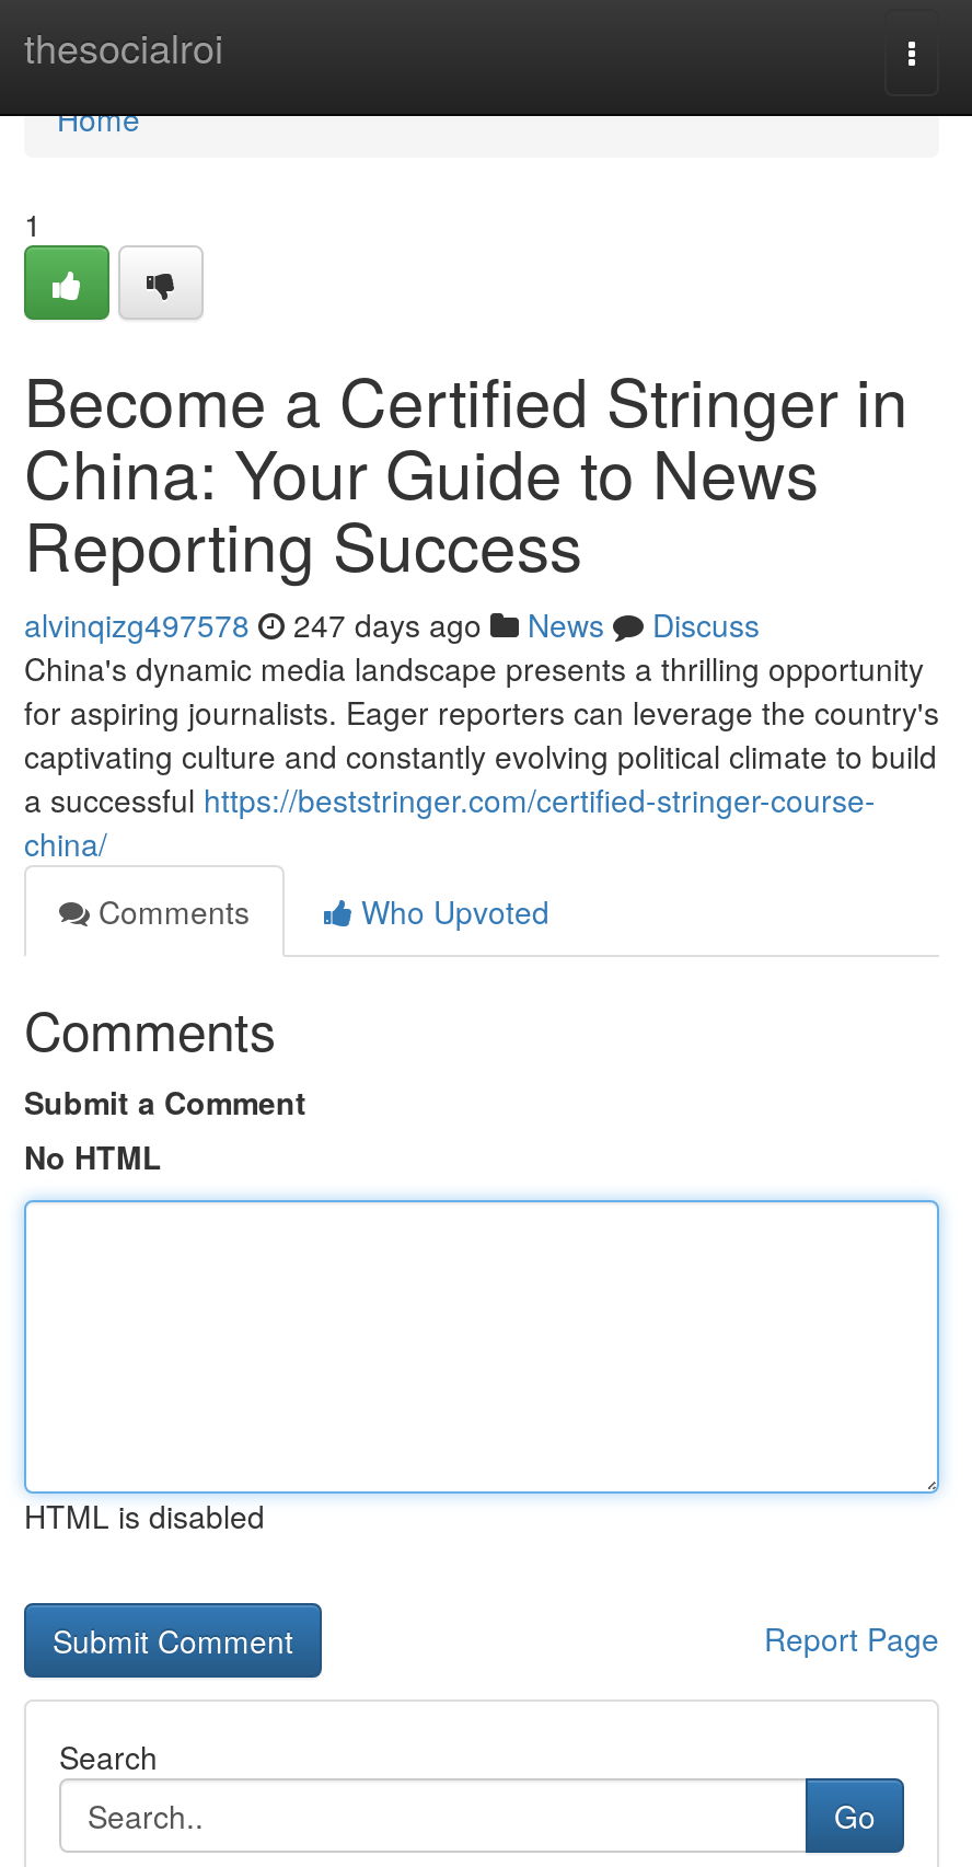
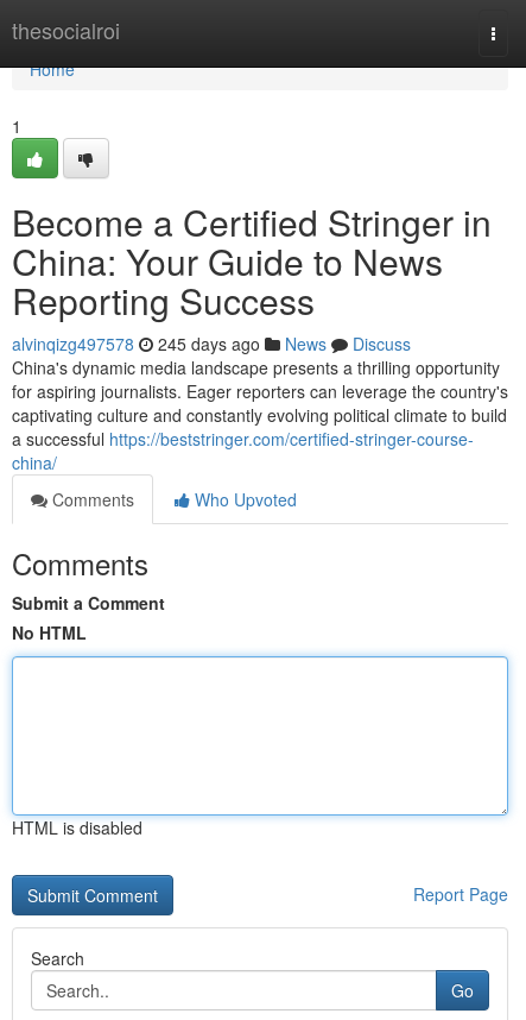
[24,602,760,646] alvinqizg497578 247 days ago News Discuss -> [12,332,411,355] alvinqizg497578 245 days ago News Discuss

